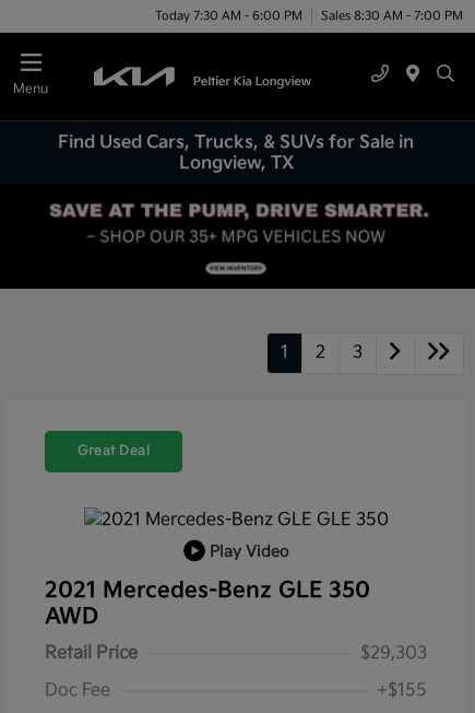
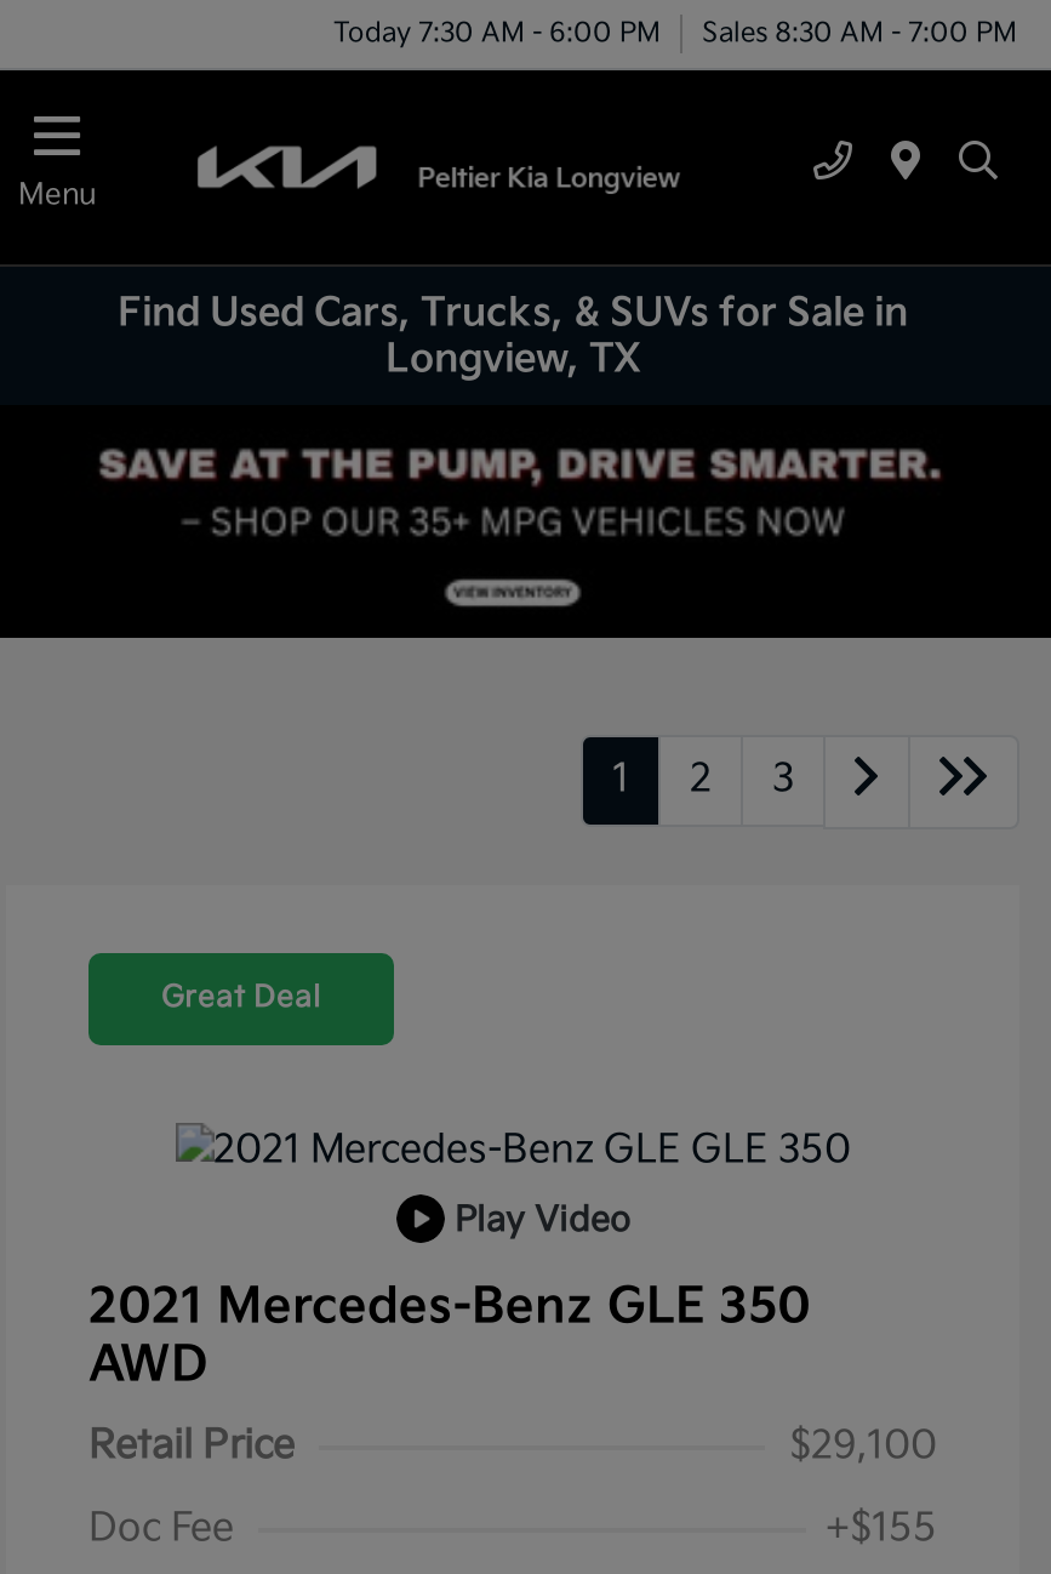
[360,643,427,664] $29,303 -> [789,1424,937,1470] $29,100

